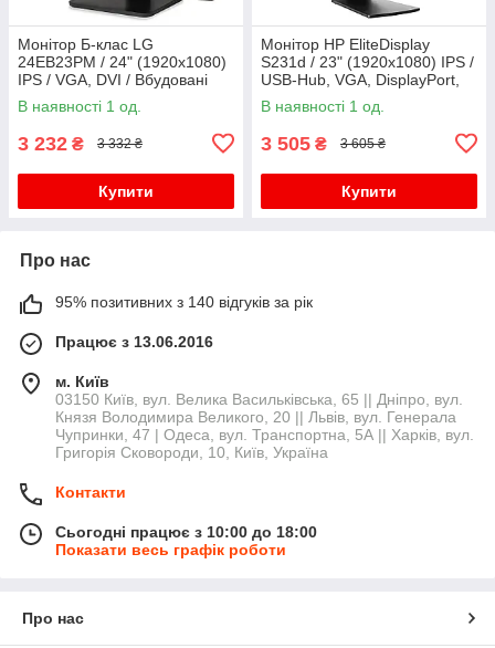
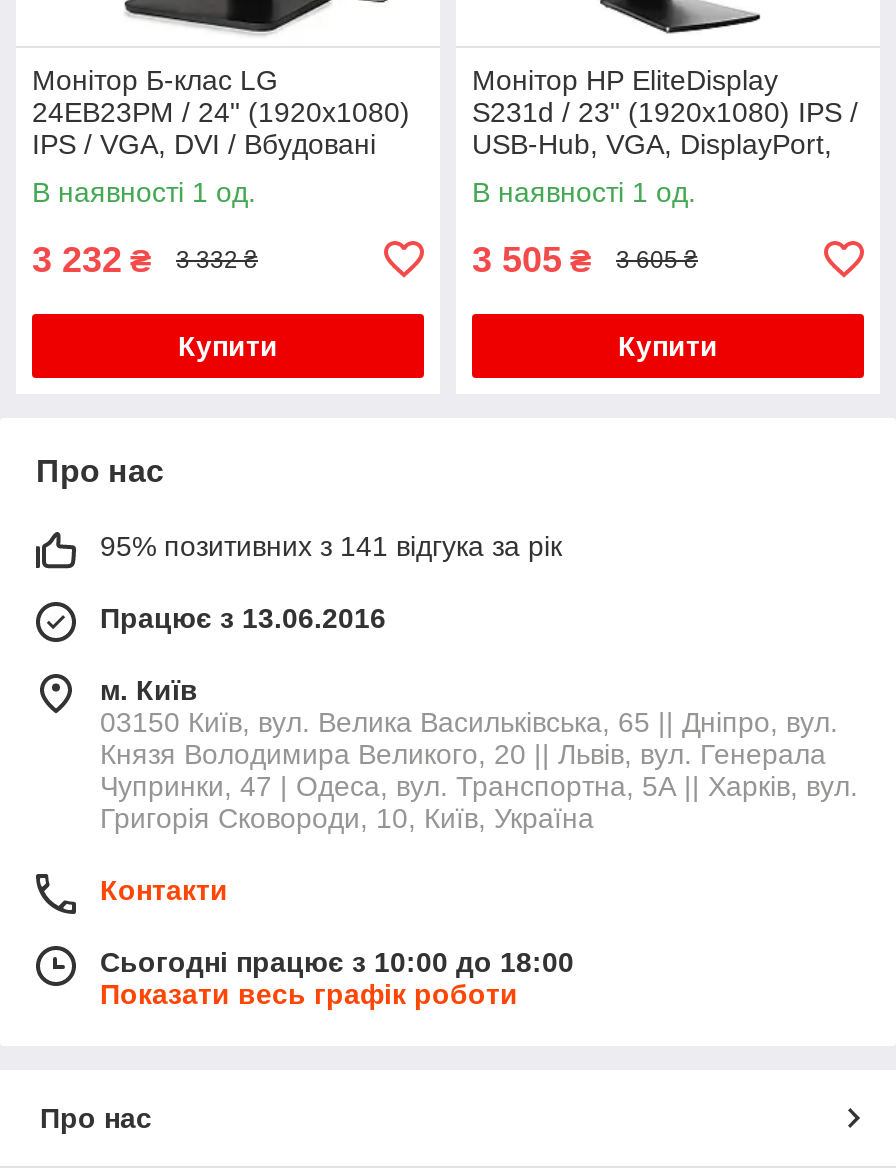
[55,293,313,311] 95% позитивних з 140 відгуків за рік -> [100,530,562,562] 95% позитивних з 141 відгука за рік

